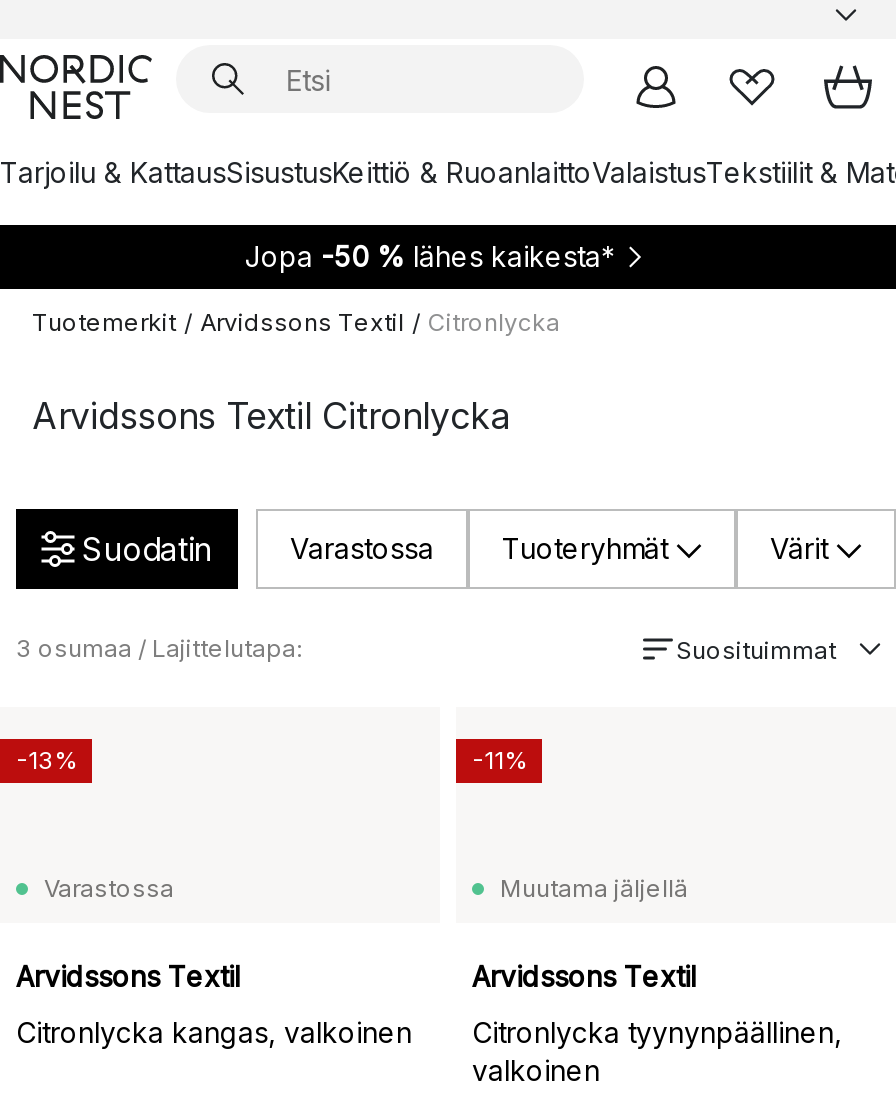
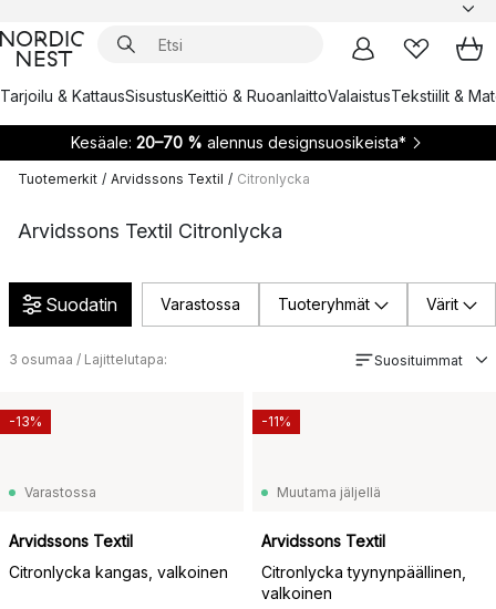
[245,239,615,273] Jopa -50 % lähes kaikesta* -> [70,133,406,152] Kesäale: 20–70 % alennus designsuosikeista*

